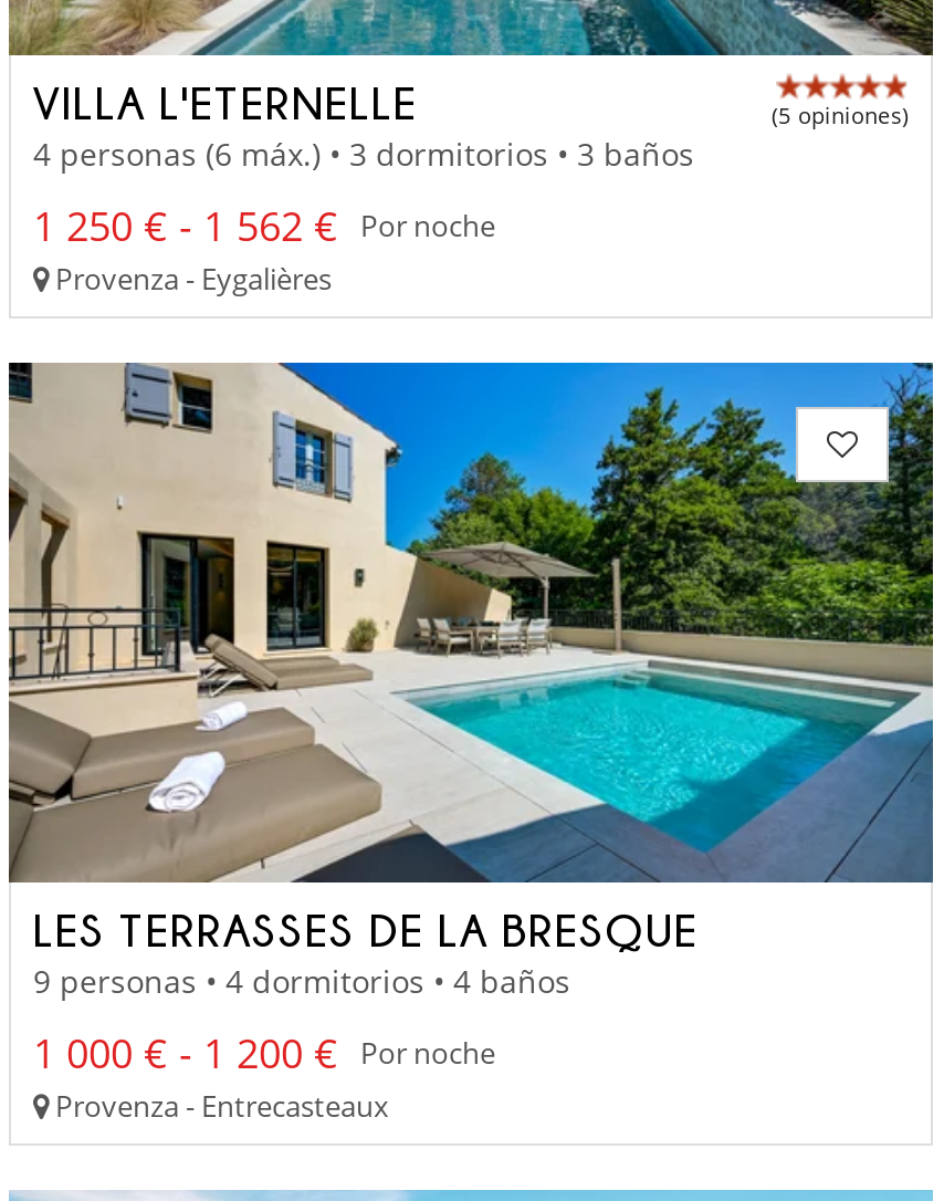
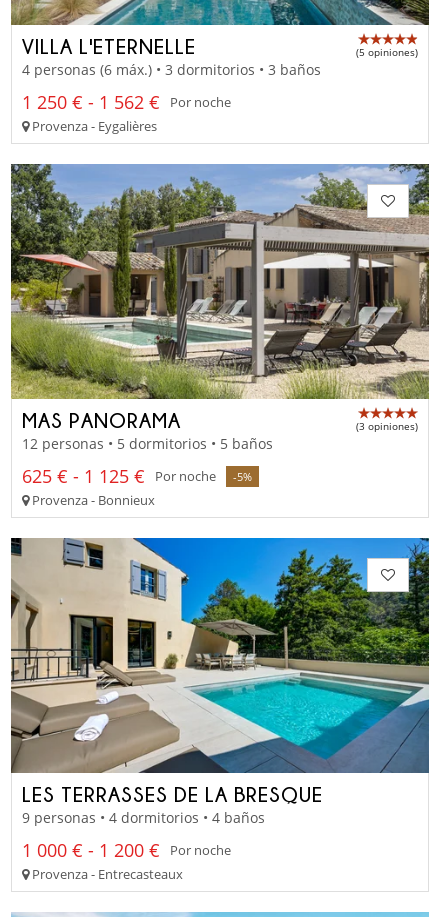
none -> [11,163,429,509] [image] | MAS PANORAMA | (3 opiniones) | 12 personas • 5 dormitorios • 5 baños | 625 € - 1 125 € Por noche | -5% | Provenza - Bonnieux

